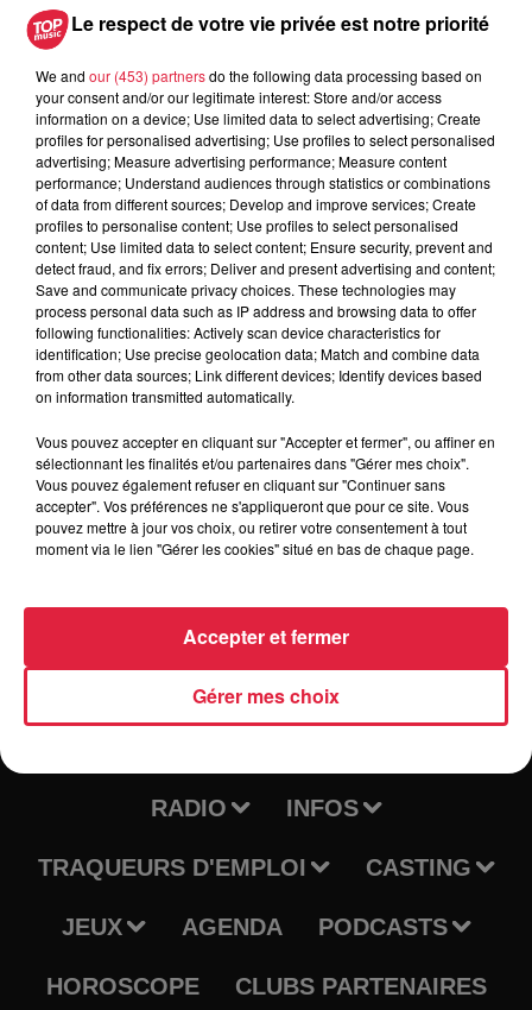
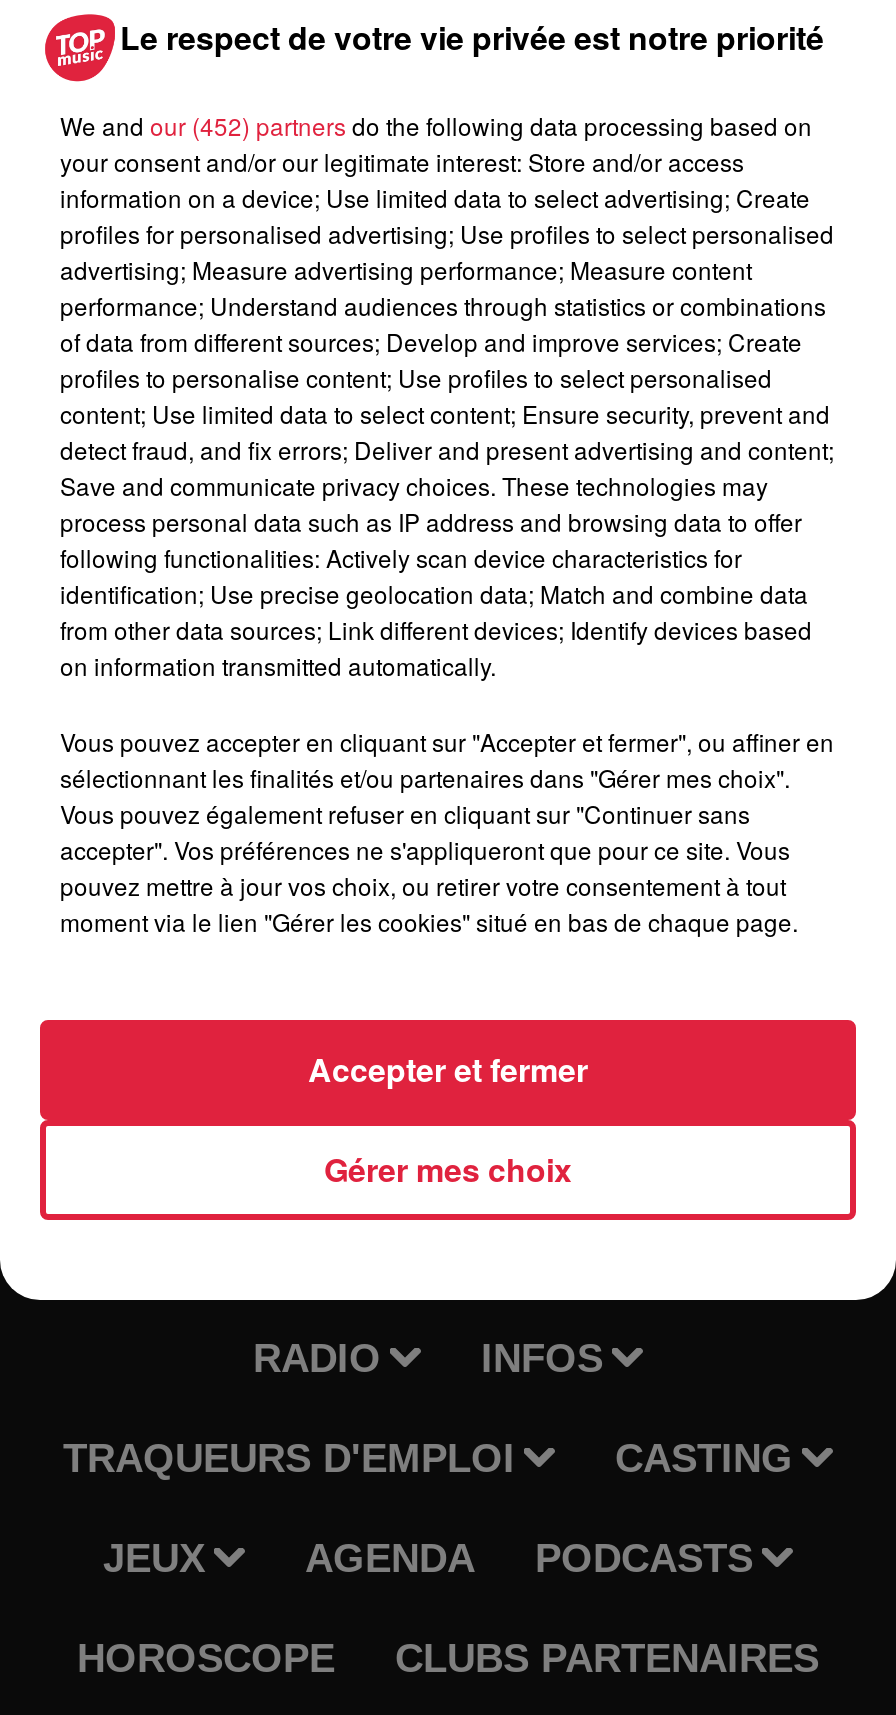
[36,65,482,85] We and our (453) partners do the following data processing based on -> [60,107,812,141] We and our (452) partners do the following data processing based on

